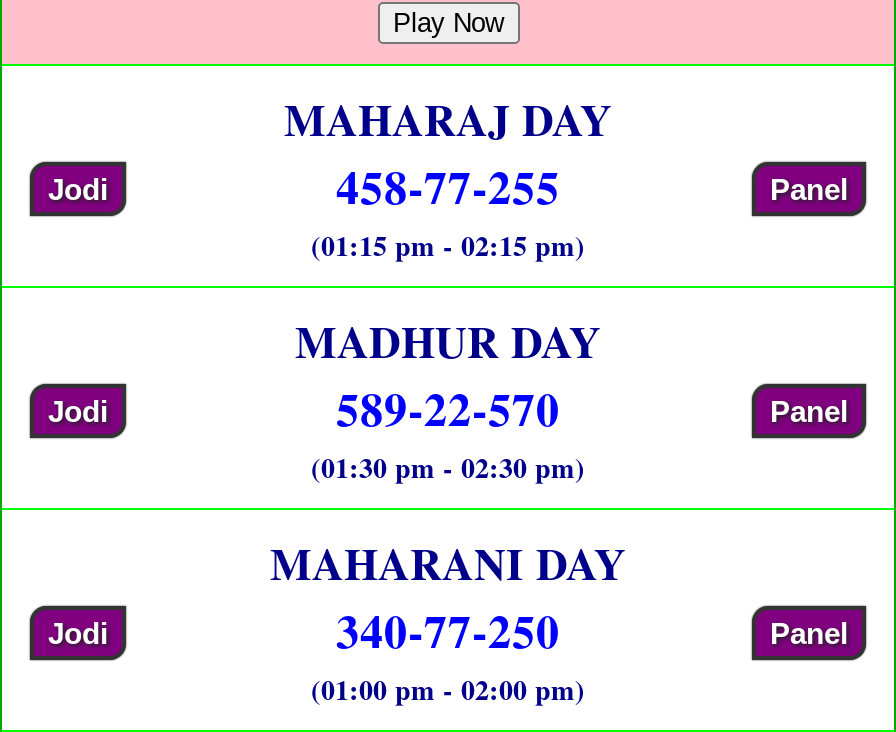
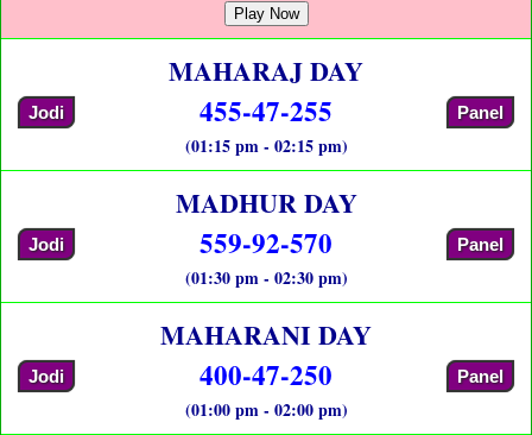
[336,152,560,220] 458-77-255 -> [199,90,332,130] 455-47-255
[336,374,560,442] 589-22-570 -> [199,222,332,262] 559-92-570
[336,596,560,664] 340-77-250 -> [199,354,332,394] 400-47-250

